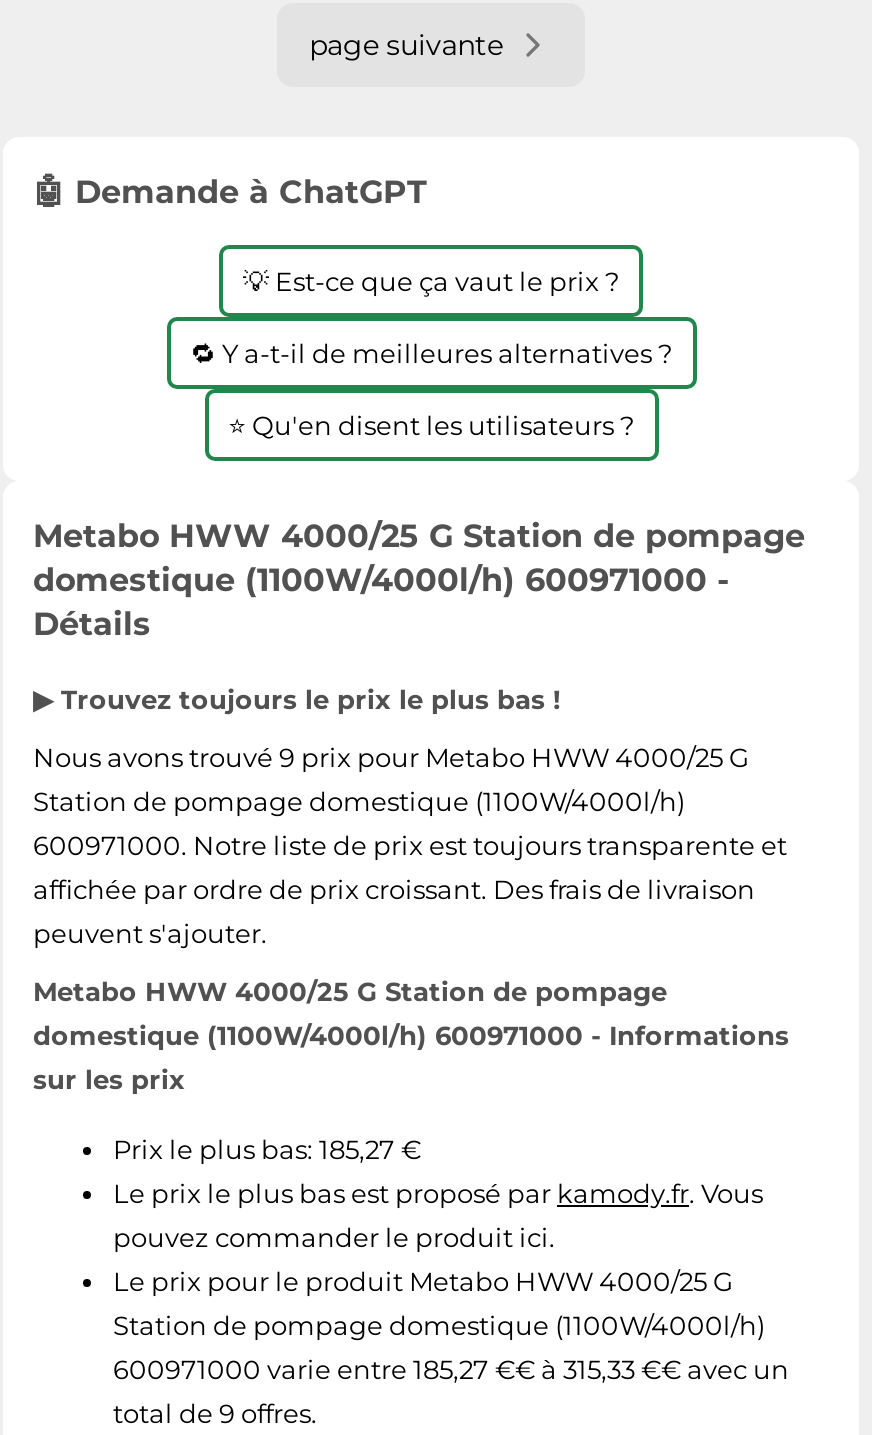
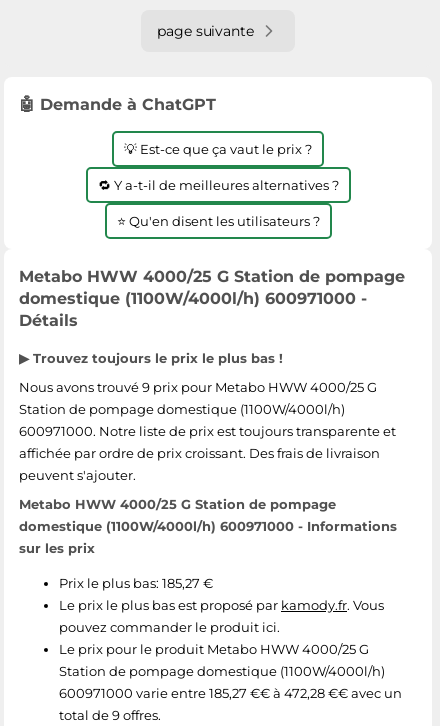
[113,1353,789,1385] 600971000 varie entre 185,27 €€ à 315,33 €€ avec un -> [59,685,402,701] 600971000 varie entre 185,27 €€ à 472,28 €€ avec un

